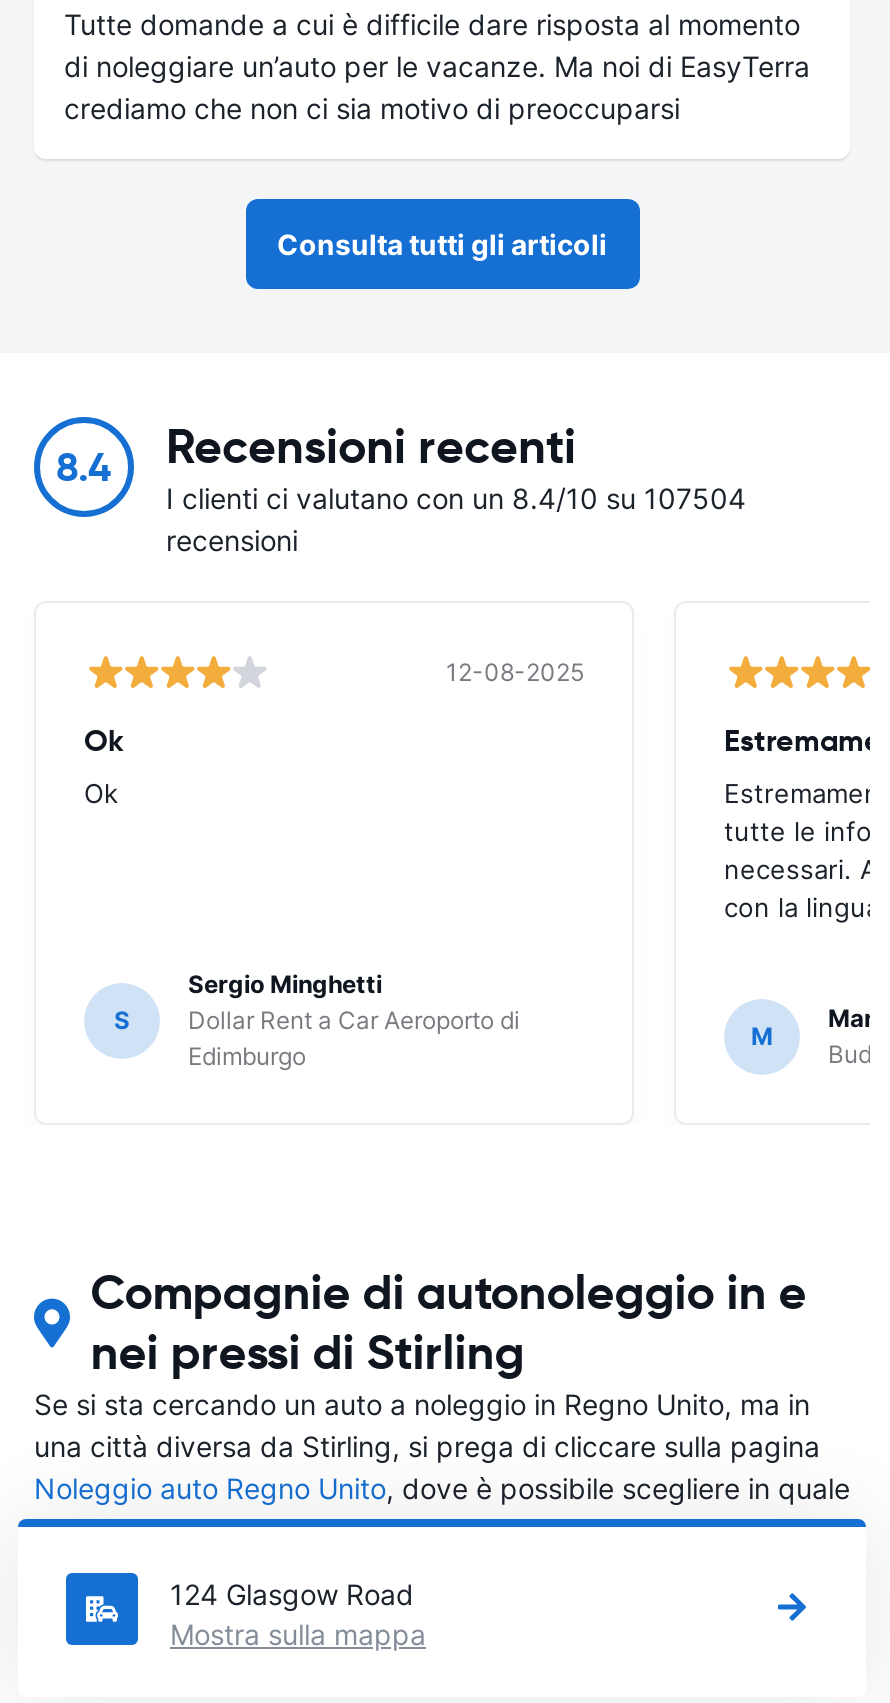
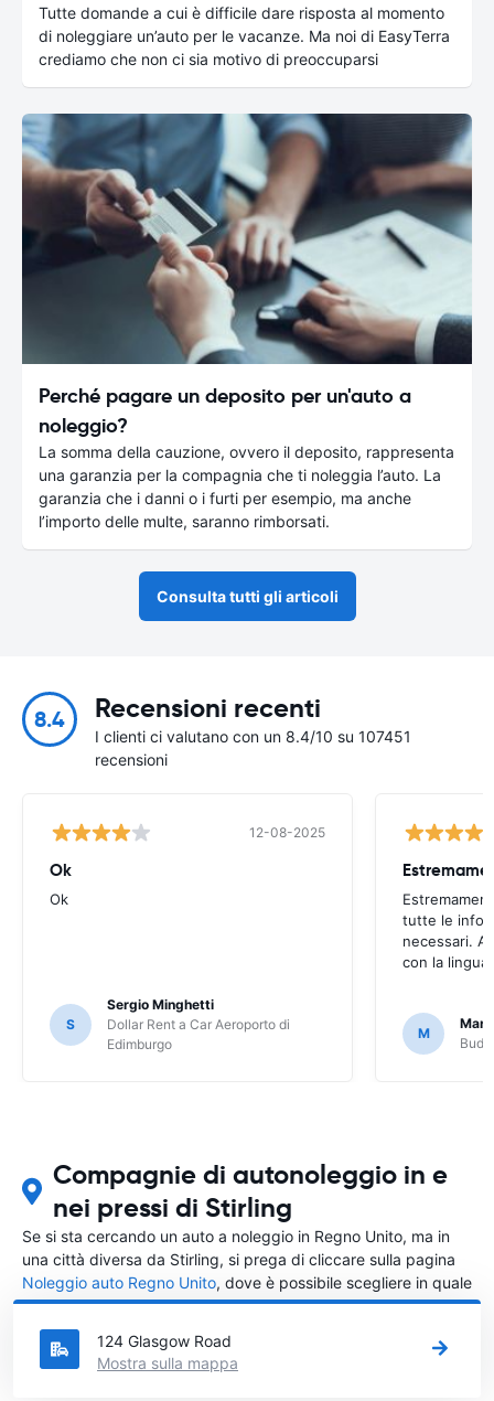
none -> [21,113,473,531] [image] | Perché pagare un deposito per un'auto a | noleggio? | La somma della cauzione, ovvero il deposito, rappresenta | una garanzia per la compagnia che ti noleggia l’auto. La | garanzia che i danni o i furti per esempio, ma anche | l’importo delle multe, saranno rimborsati.
[166,481,746,515] I clienti ci valutano con un 8.4/10 su 107504 -> [95,727,411,746] I clienti ci valutano con un 8.4/10 su 107451

